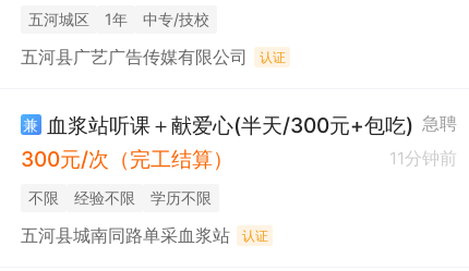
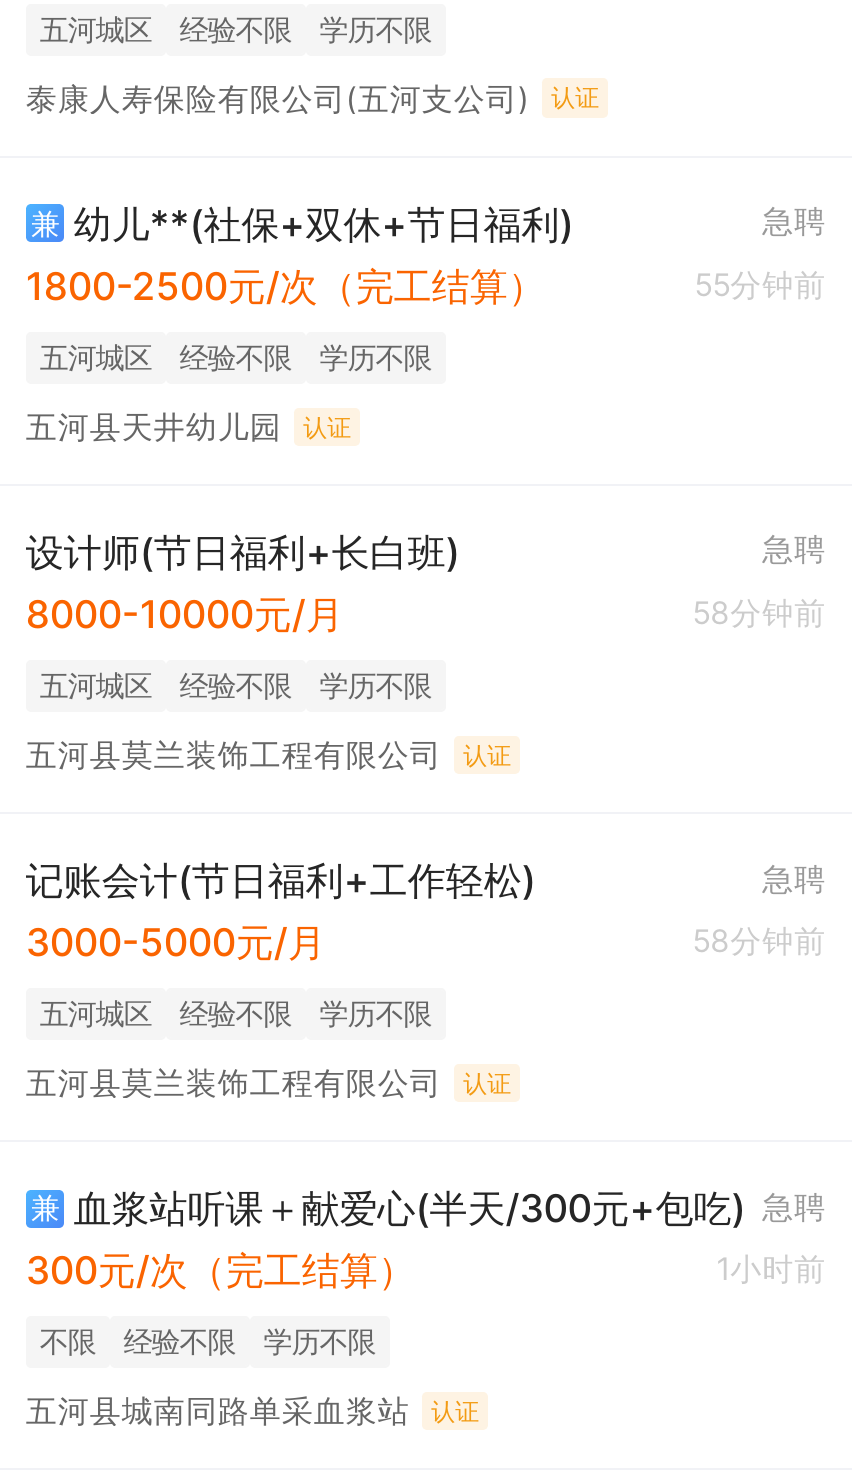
[21,10,247,67] 1年 | 中专/技校 | 五河县广艺广告传媒有限公司 -> [26,12,826,1102] 经验不限 | 学历不限 | 泰康人寿保险有限公司(五河支公司) | 认证 | 兼 幼儿**(社保+双休+节日福利) | 急聘 | 1800-2500元/次（完工结算） | 55分钟前 | 五河城区 | 经验不限 | 学历不限 | 五河县天井幼儿园 | 认证 | 设计师(节日福利+长白班) | 急聘 | 8000-10000元/月 | 58分钟前 | 五河城区 | 经验不限 | 学历不限 | 五河县莫兰装饰工程有限公司 | 认证 | 记账会计(节日福利+工作轻松) | 急聘 | 3000-5000元/月 | 58分钟前 | 五河城区 | 经验不限 | 学历不限 | 五河县莫兰装饰工程有限公司
[389,148,457,169] 11分钟前 -> [716,1251,826,1289] 1小时前

